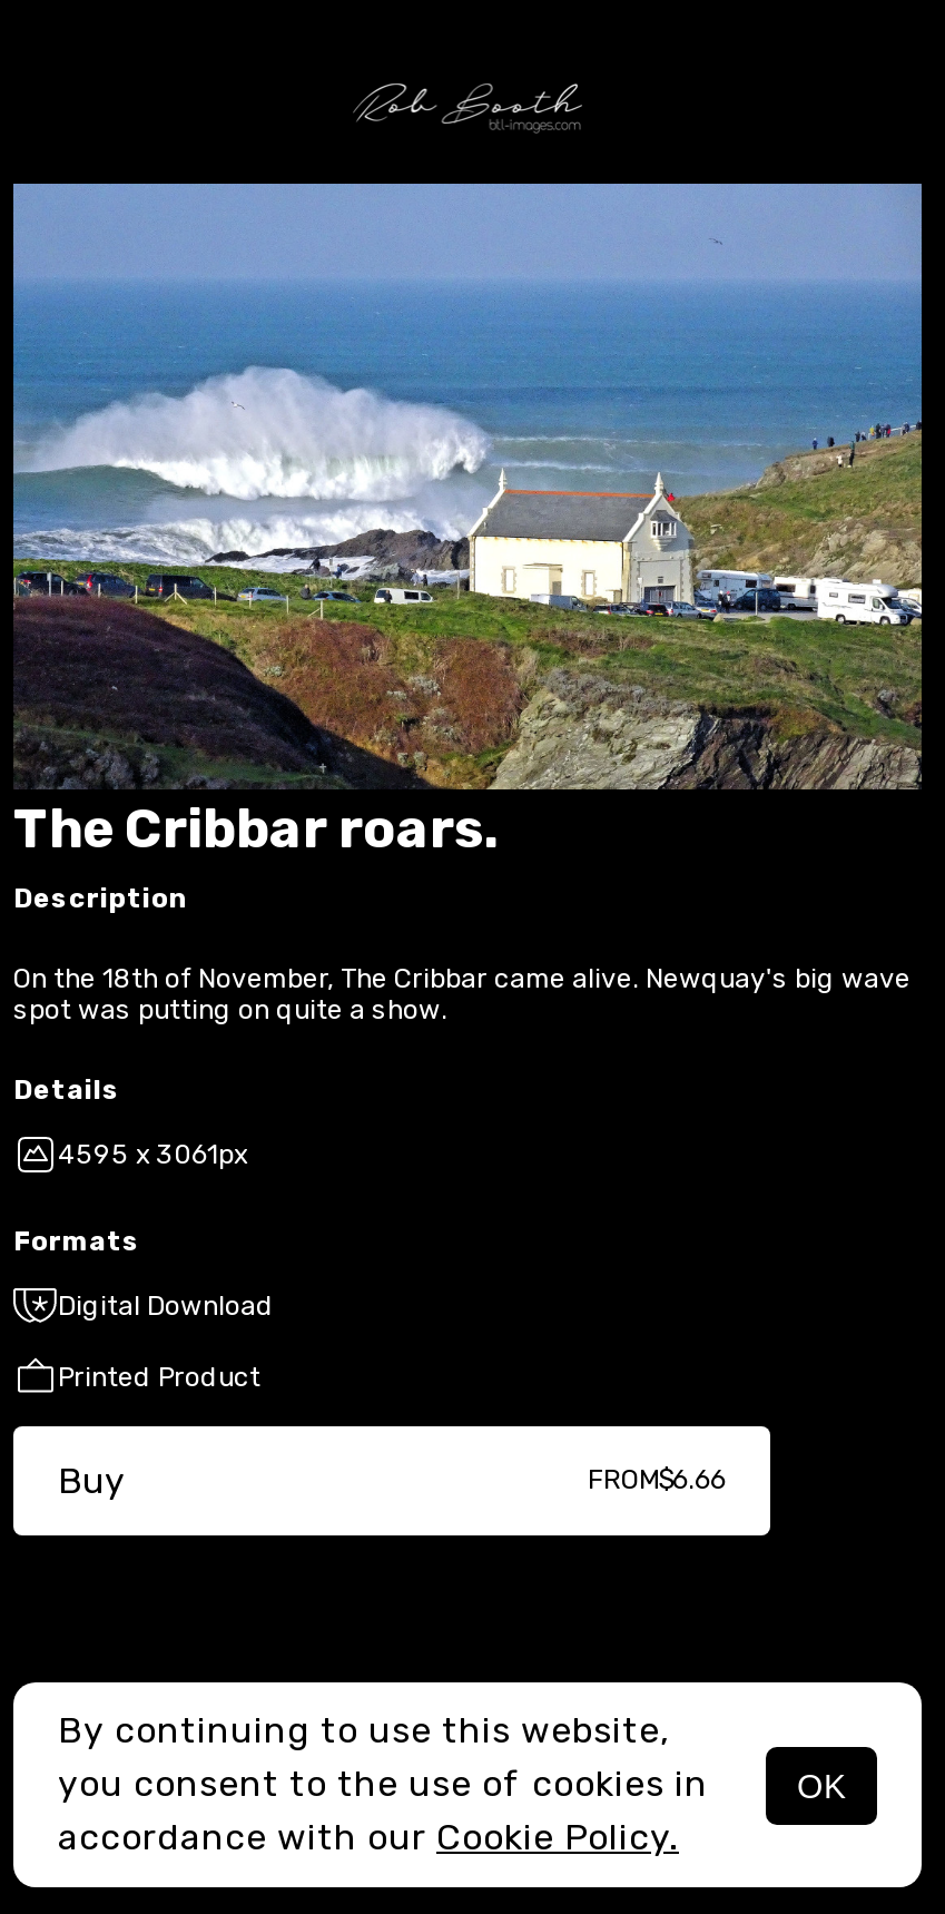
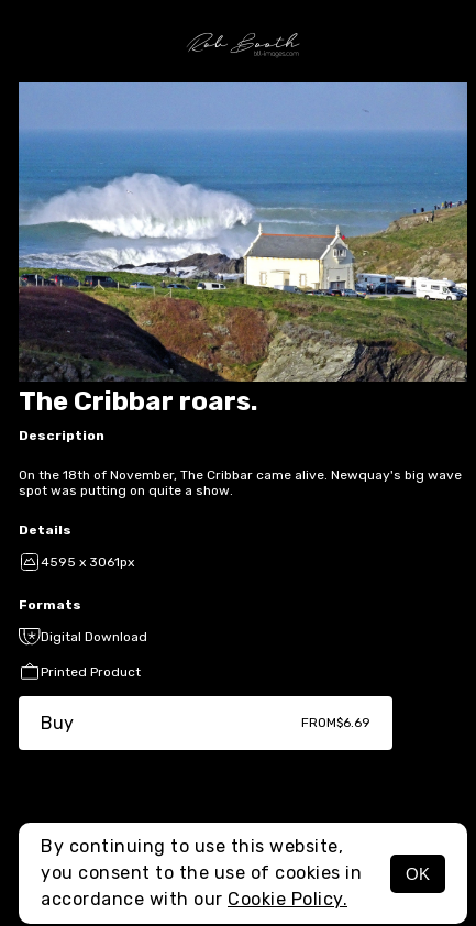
[588,1464,726,1496] FROM$6.66 -> [301,715,370,730] FROM$6.69

